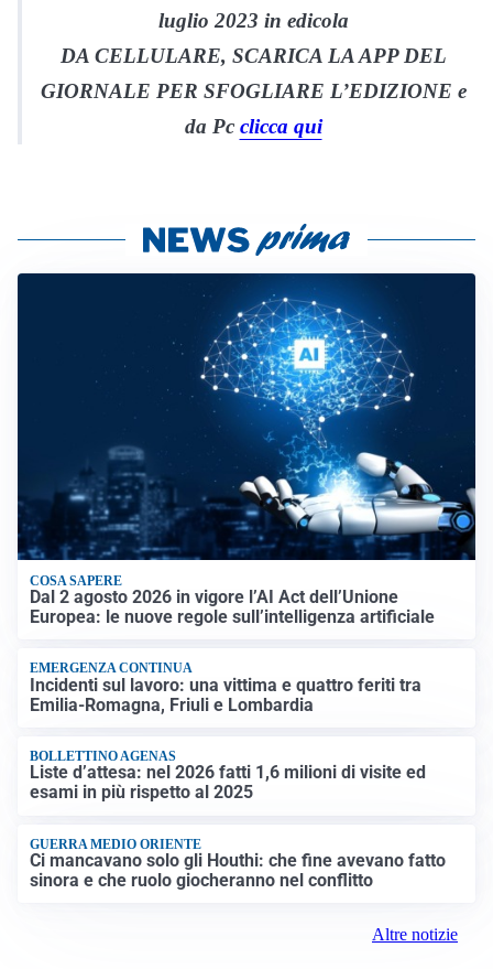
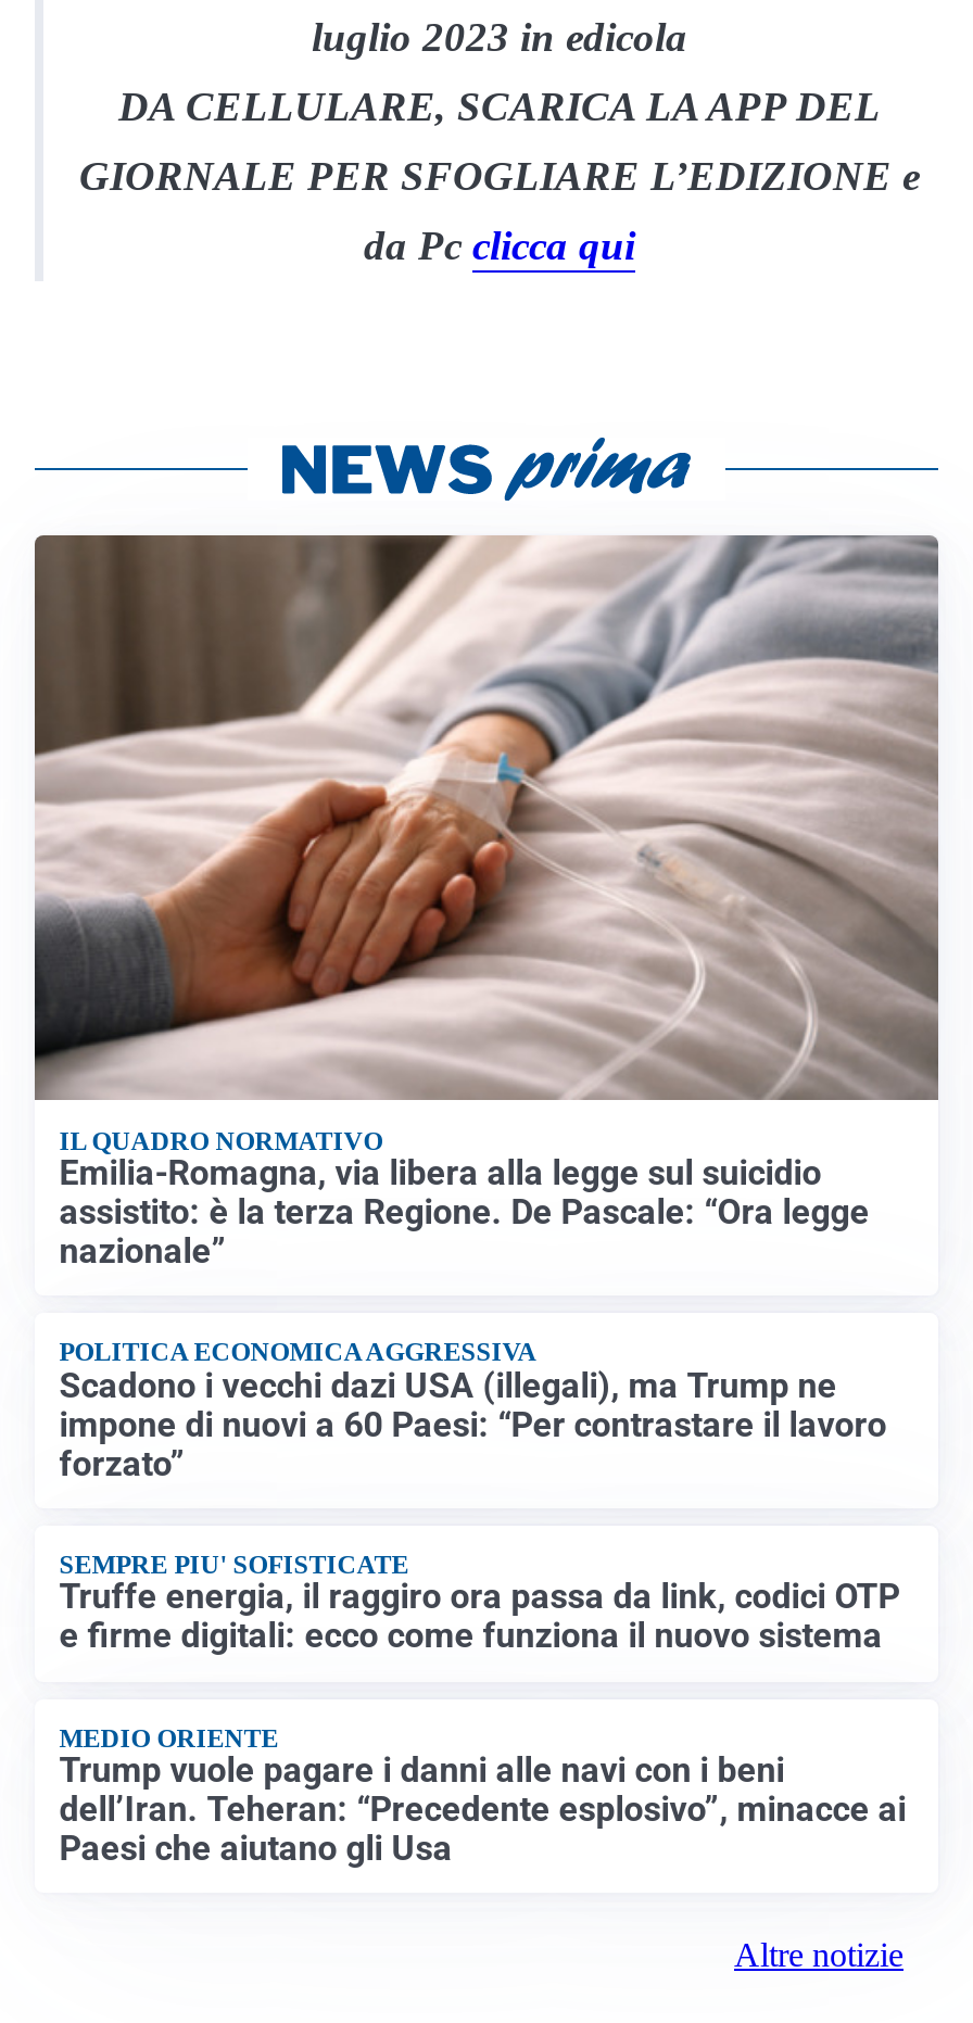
[17,272,476,627] [image] | COSA SAPERE | Dal 2 agosto 2026 in vigore l’AI Act dell’Unione | Europea: le nuove regole sull’intelligenza artificiale -> [33,533,940,1272] [image] | IL QUADRO NORMATIVO | Emilia-Romagna, via libera alla legge sul suicidio | assistito: è la terza Regione. De Pascale: “Ora legge | nazionale”
[30,661,422,715] EMERGENZA CONTINUA | Incidenti sul lavoro: una vittima e quattro feriti tra | Emilia-Romagna, Friuli e Lombardia -> [59,1337,887,1484] POLITICA ECONOMICA AGGRESSIVA | Scadono i vecchi dazi USA (illegali), ma Trump ne | impone di nuovi a 60 Paesi: “Per contrastare il lavoro | forzato”
[30,749,426,803] BOLLETTINO AGENAS | Liste d’attesa: nel 2026 fatti 1,6 milioni di visite ed | esami in più rispetto al 2025 -> [59,1550,900,1657] SEMPRE PIU' SOFISTICATE | Truffe energia, il raggiro ora passa da link, codici OTP | e firme digitali: ecco come funziona il nuovo sistema
[30,836,446,891] GUERRA MEDIO ORIENTE | Ci mancavano solo gli Houthi: che fine avevano fatto | sinora e che ruolo giocheranno nel conflitto -> [59,1723,906,1869] MEDIO ORIENTE | Trump vuole pagare i danni alle navi con i beni | dell’Iran. Teheran: “Precedente esplosivo”, minacce ai | Paesi che aiutano gli Usa

